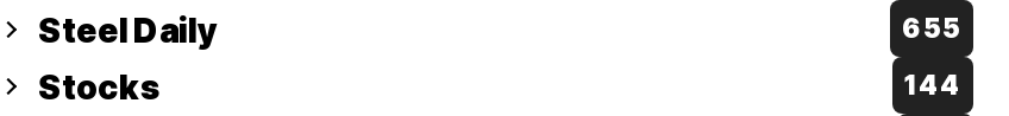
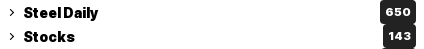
[902,13,961,46] 655 -> [385,5,411,19] 650
[904,70,961,103] 144 -> [388,29,411,43] 143

